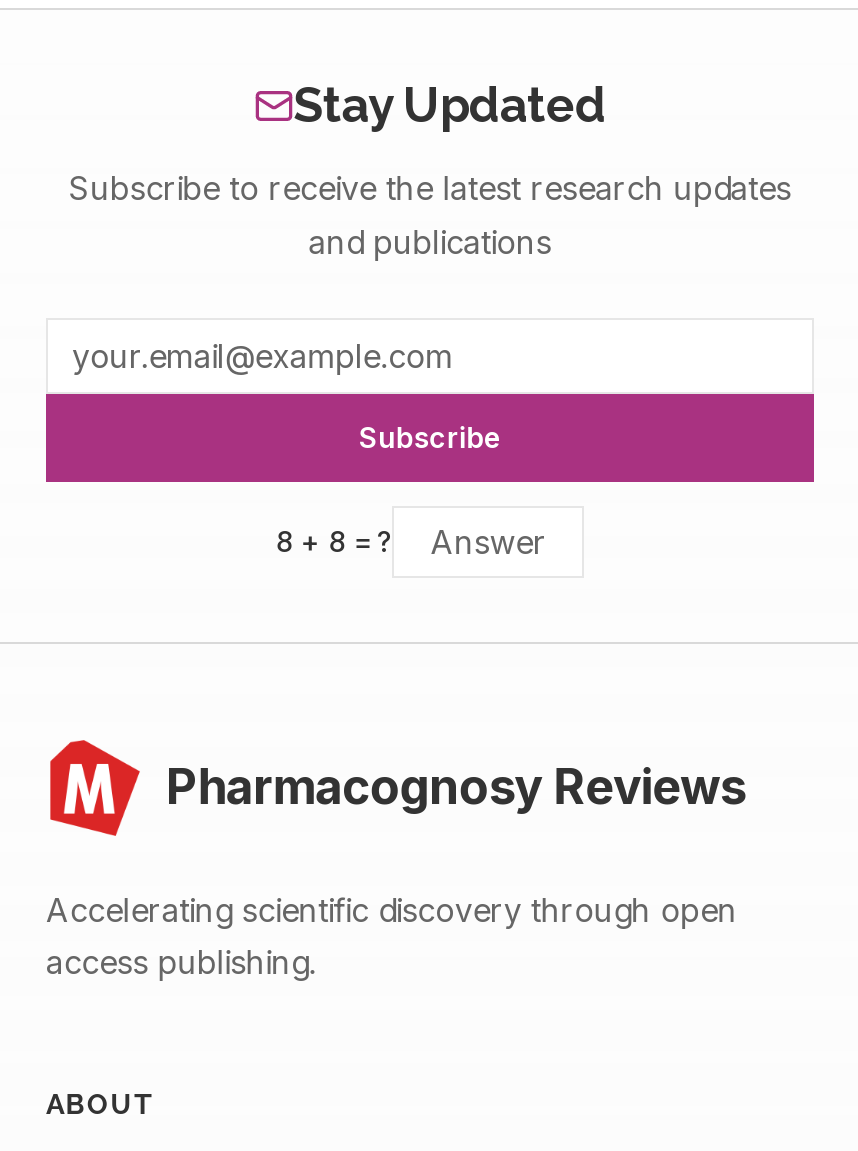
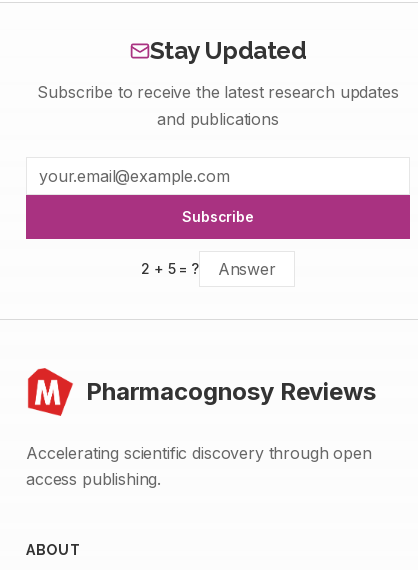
[275,524,393,558] 8 + 8 = ? -> [141,260,199,277] 2 + 5 = ?

